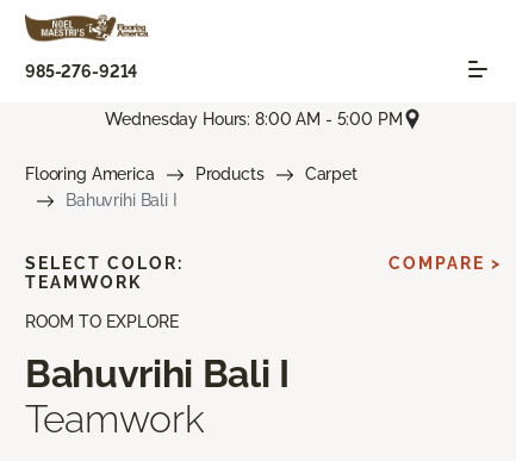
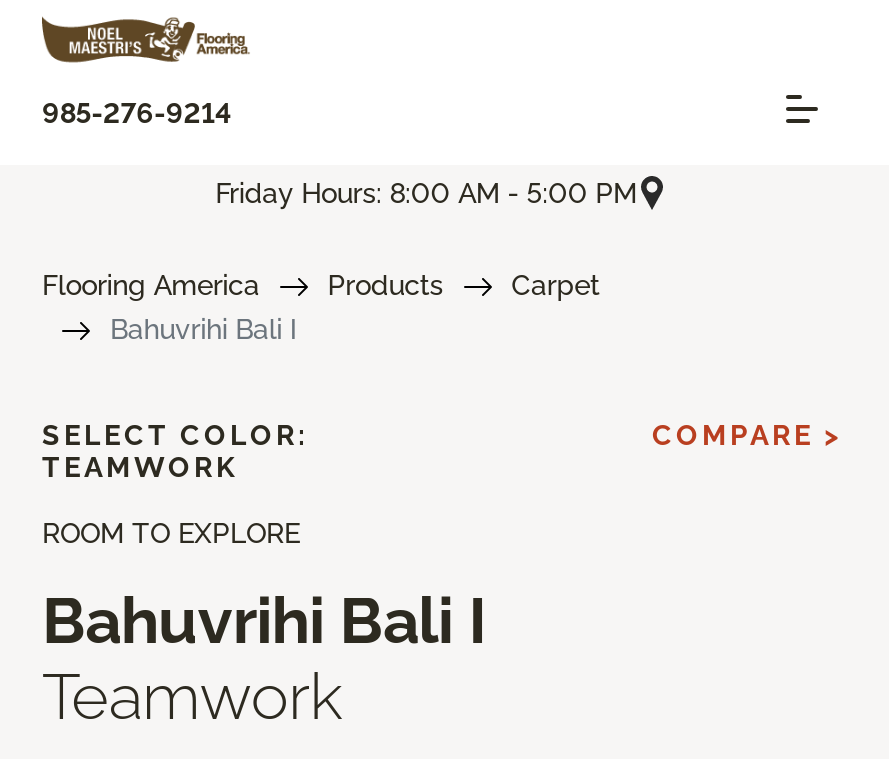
[105,109,402,128] Wednesday Hours: 8:00 AM - 5:00 PM -> [215,176,637,208] Friday Hours: 8:00 AM - 5:00 PM

